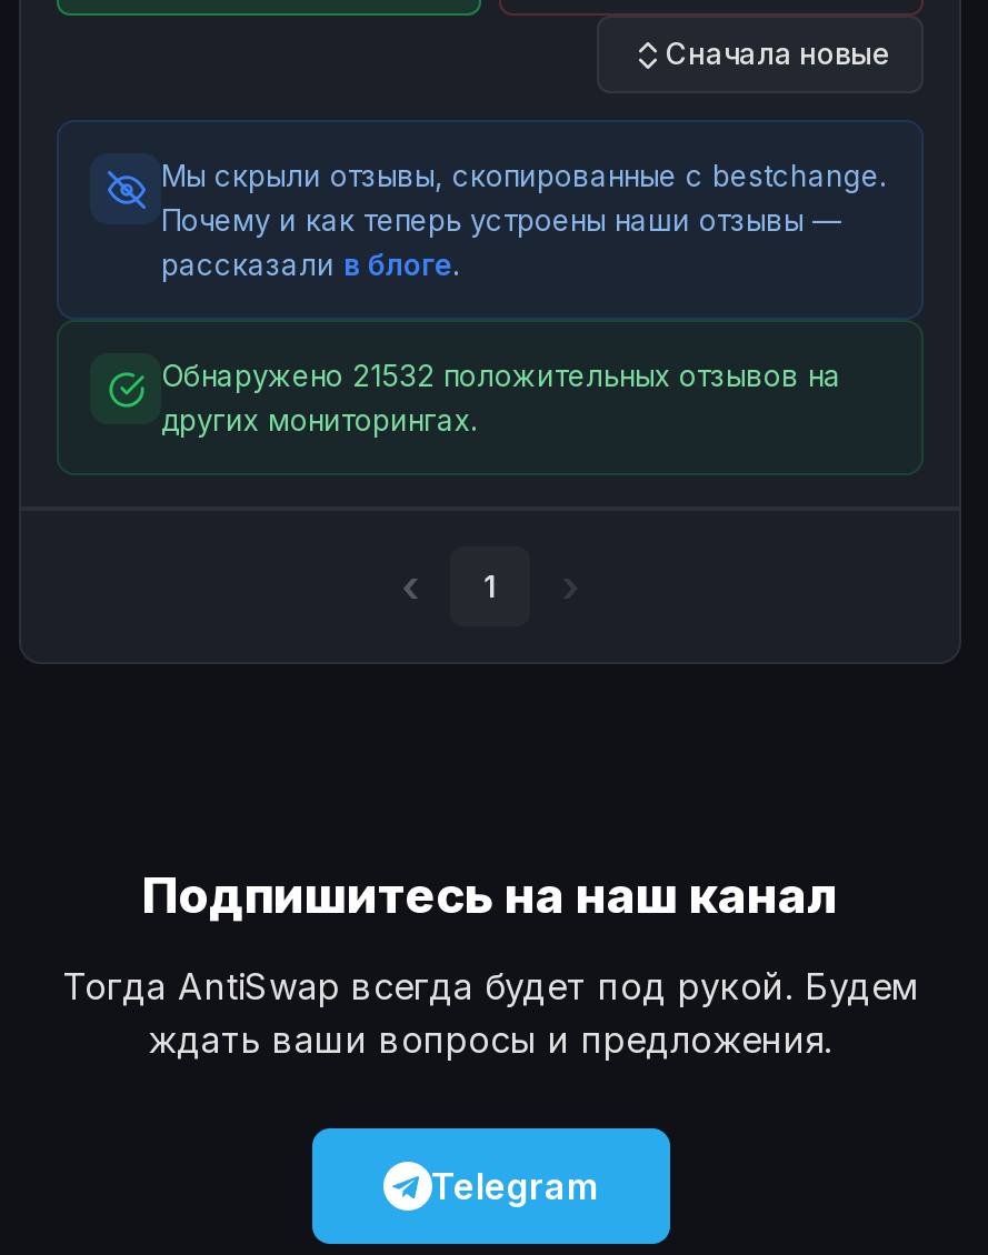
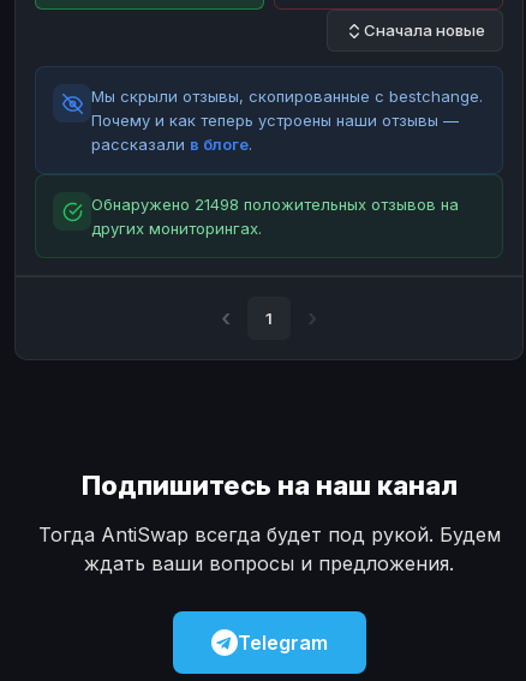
[161,358,841,393] Обнаружено 21532 положительных отзывов на -> [91,195,459,214] Обнаружено 21498 положительных отзывов на

